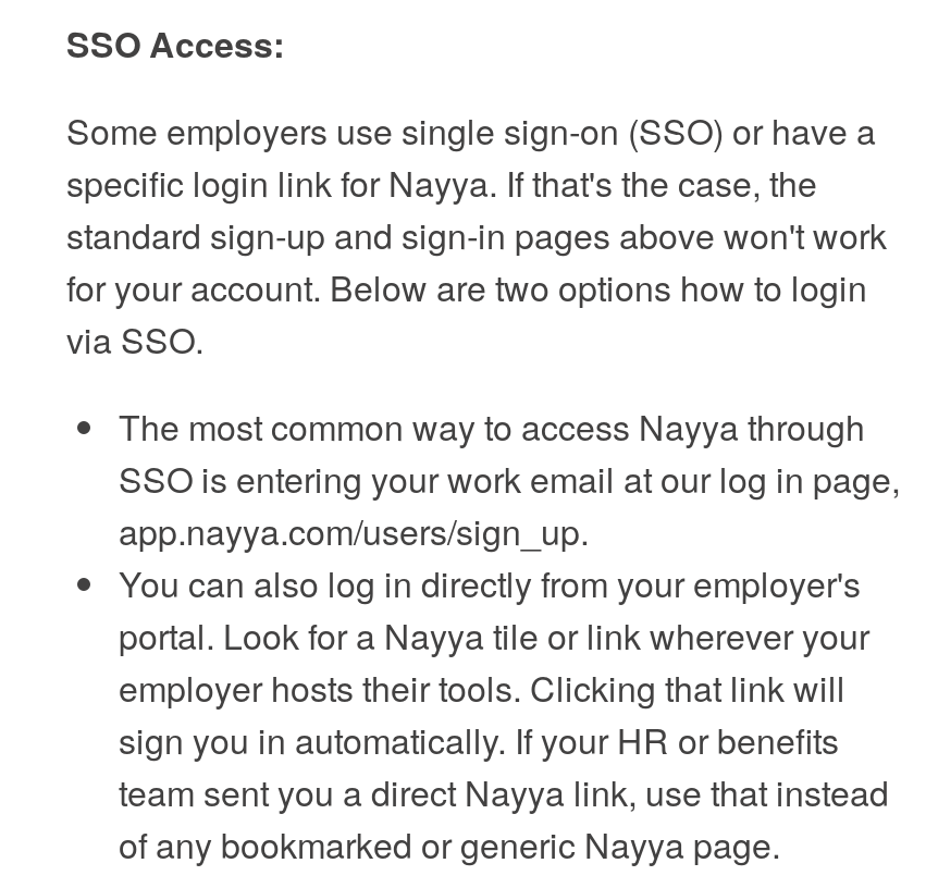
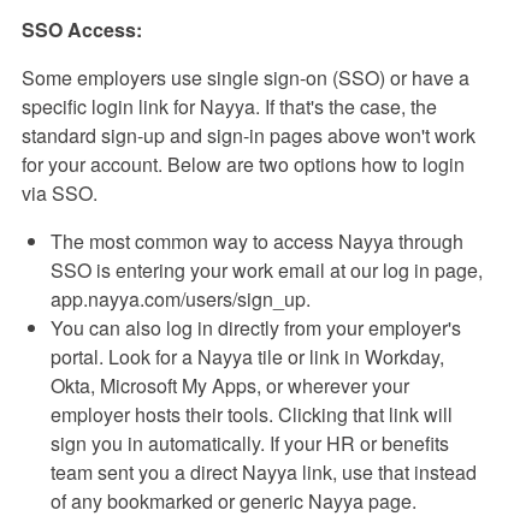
[119,610,869,661] portal. Look for a Nayya tile or link wherever your -> [51,343,444,399] portal. Look for a Nayya tile or link in Workday, | Okta, Microsoft My Apps, or wherever your

